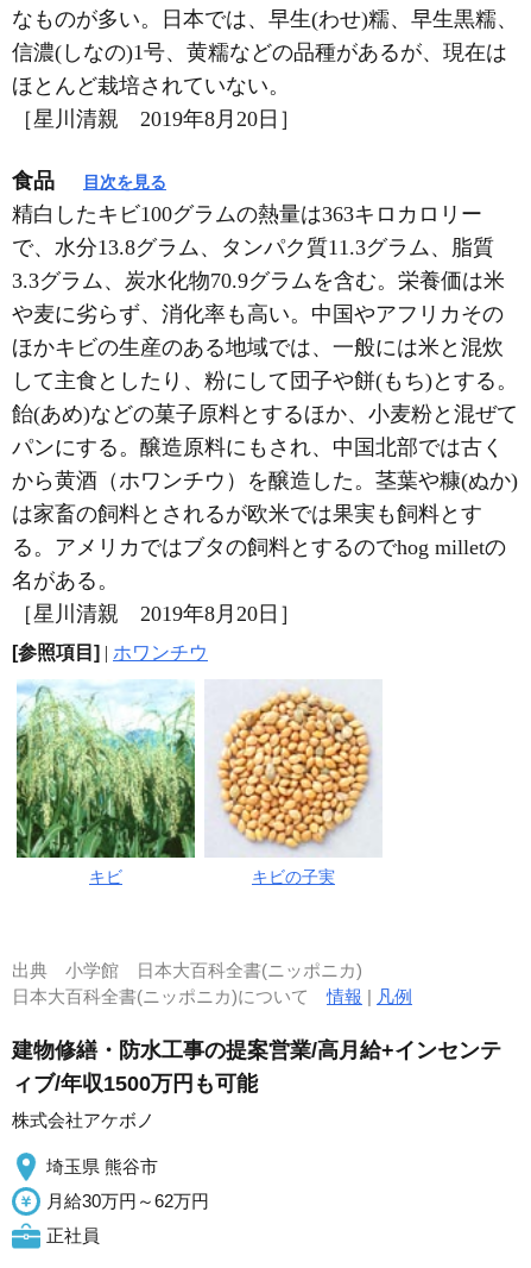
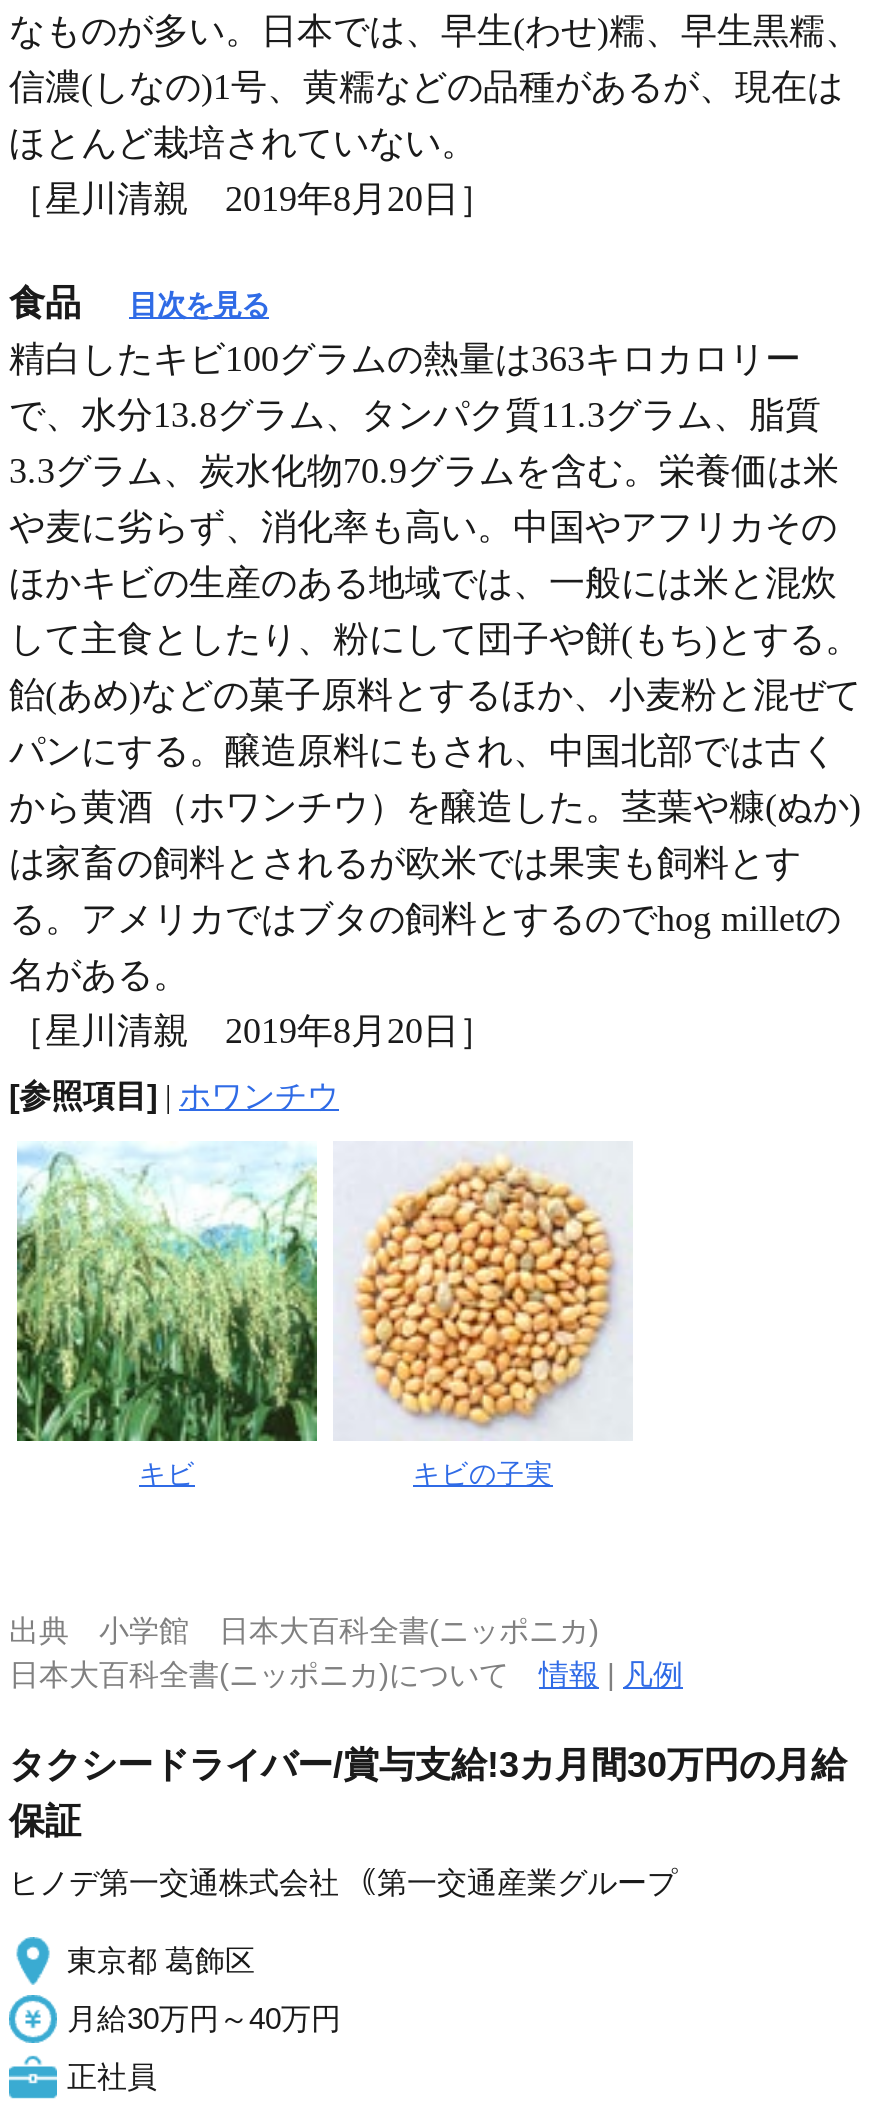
[12,1038,501,1096] 建物修繕・防水工事の提案営業/高月給+インセンテ | ィブ/年収1500万円も可能 -> [9,1745,847,1841] タクシードライバー/賞与支給!3カ月間30万円の月給 | 保証
[12,1110,154,1130] 株式会社アケボノ -> [9,1865,677,1899] ヒノデ第一交通株式会社 ｟第一交通産業グループ
[46,1156,158,1176] 埼玉県 熊谷市 -> [67,1943,255,1977] 東京都 葛飾区
[46,1191,209,1211] 月給30万円～62万円 -> [67,2001,341,2035] 月給30万円～40万円

